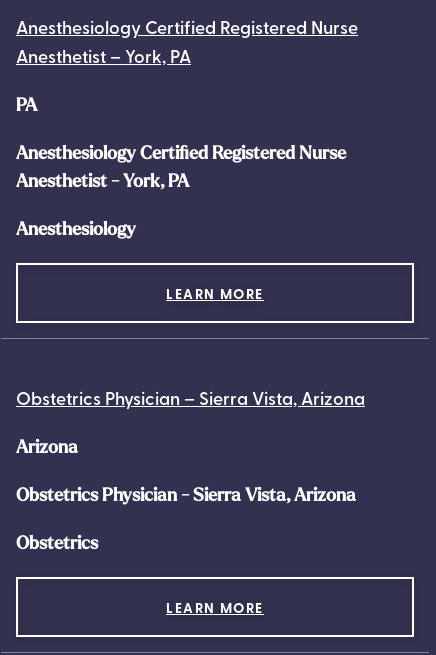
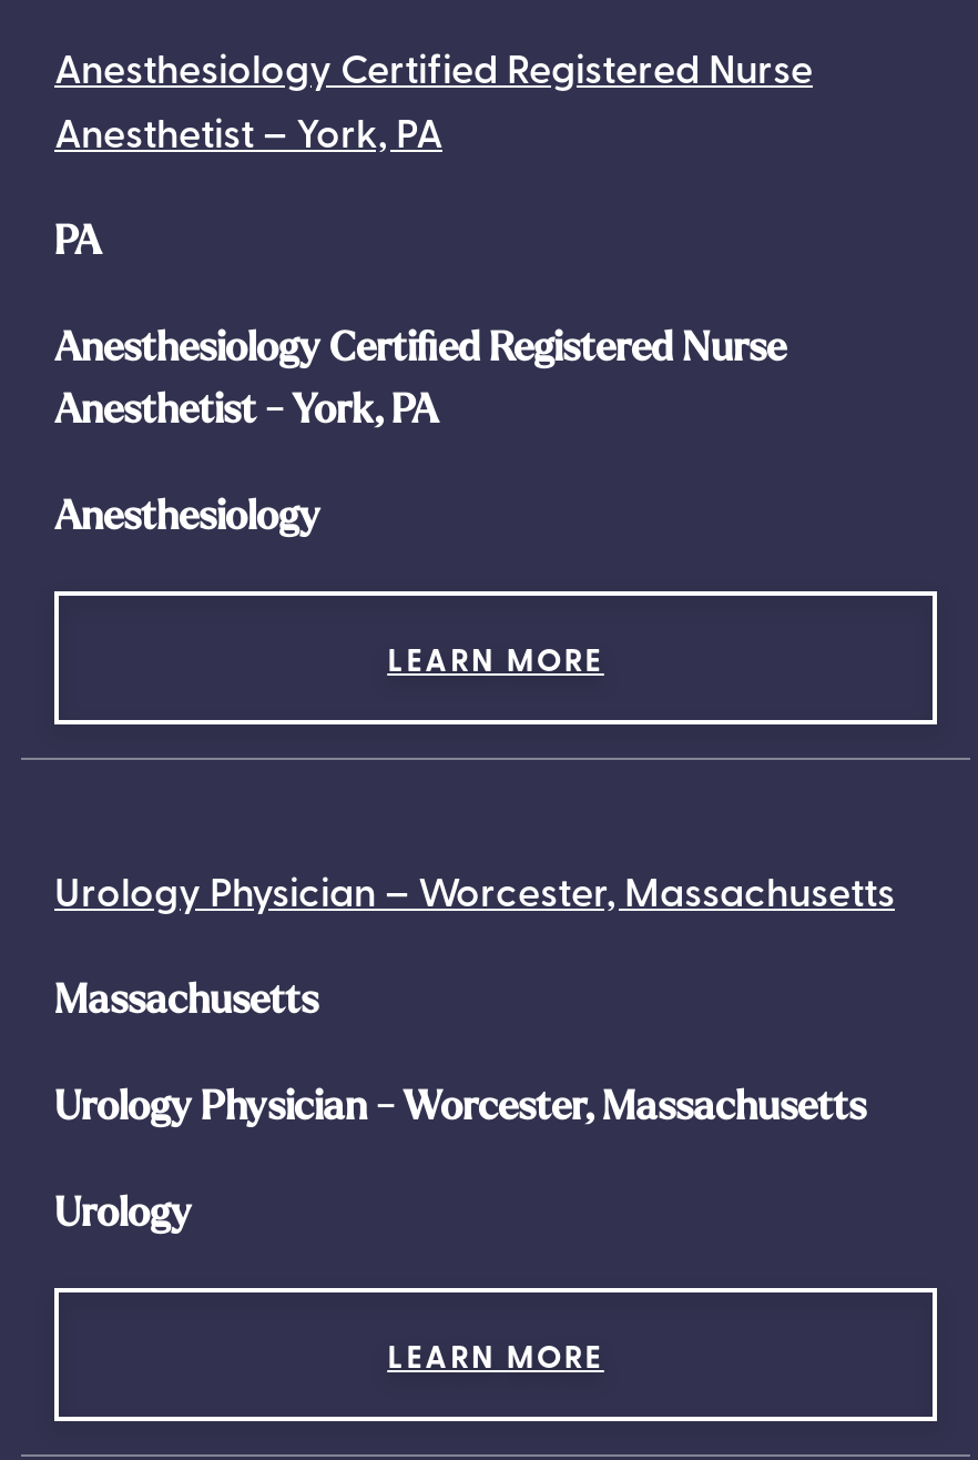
[16,385,365,410] Obstetrics Physician – Sierra Vista, Arizona -> [54,862,895,917] Urology Physician – Worcester, Massachusetts
[16,435,78,458] Arizona -> [54,973,318,1024] Massachusetts
[16,483,356,506] Obstetrics Physician - Sierra Vista, Arizona -> [54,1079,866,1131] Urology Physician - Worcester, Massachusetts
[16,531,98,554] Obstetrics -> [54,1186,192,1237] Urology

